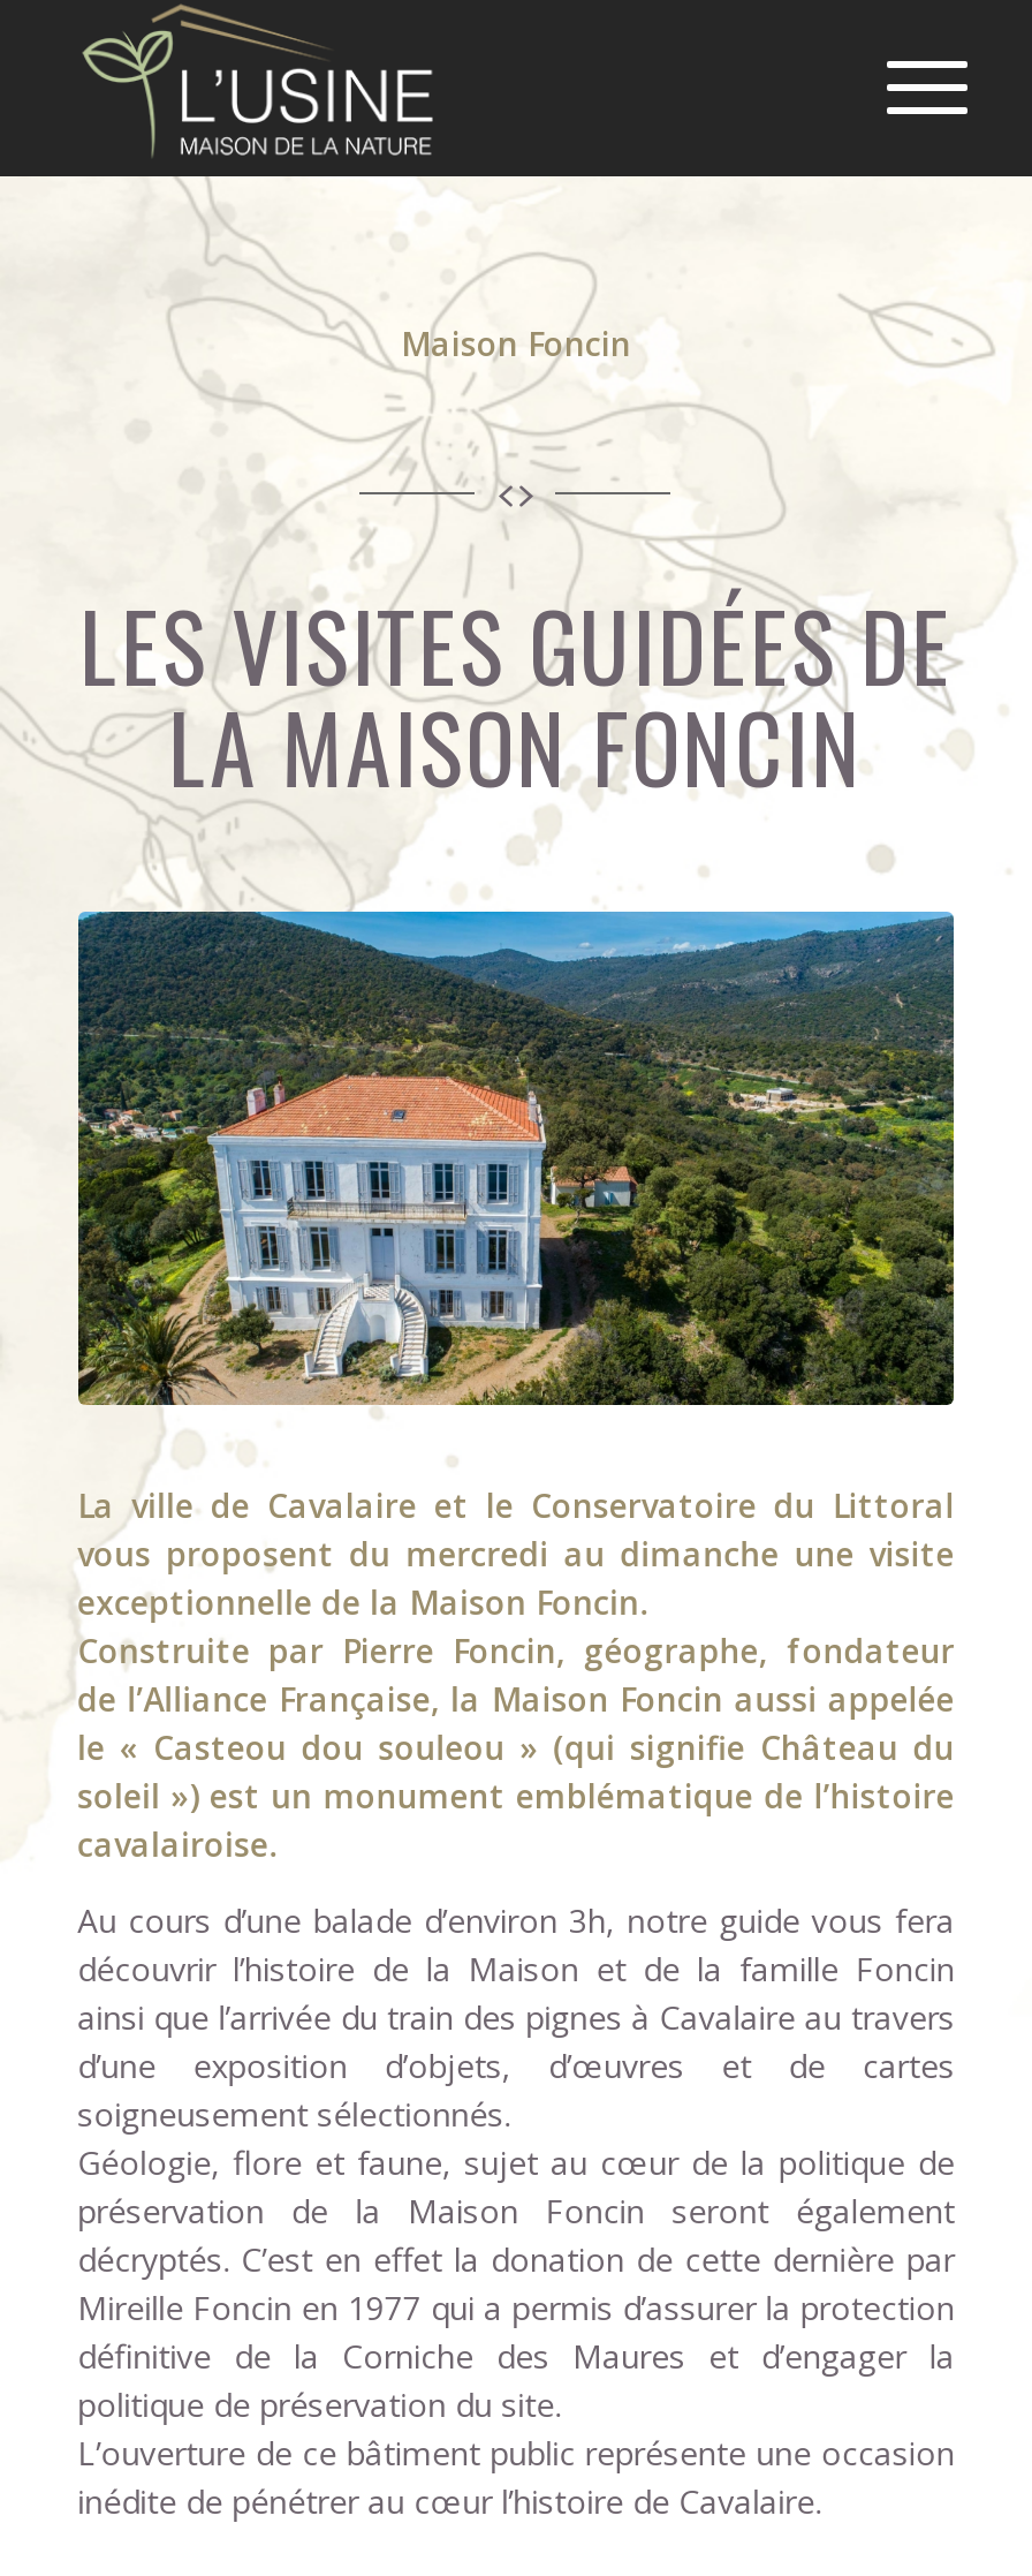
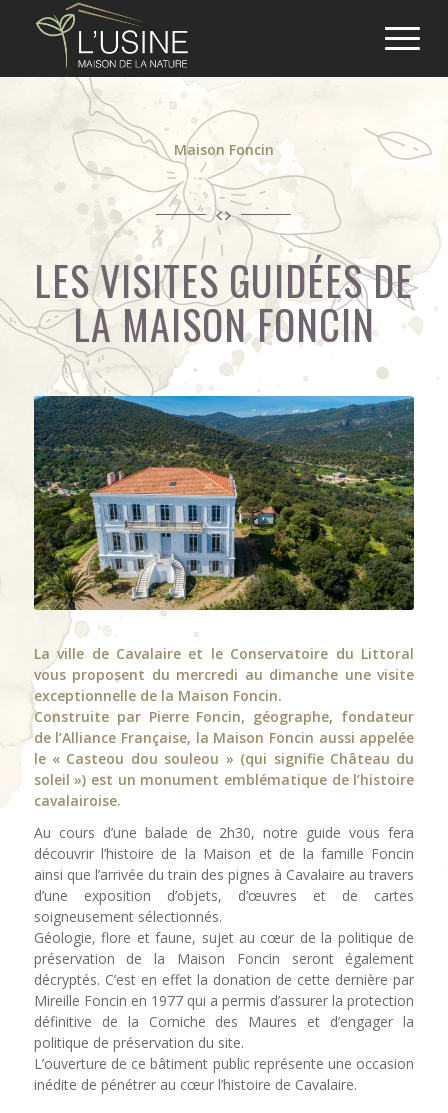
[77,1897,955,1941] Au cours d’une balade d’environ 3h, notre guide vous fera -> [34,823,414,842] Au cours d’une balade de 2h30, notre guide vous fera

